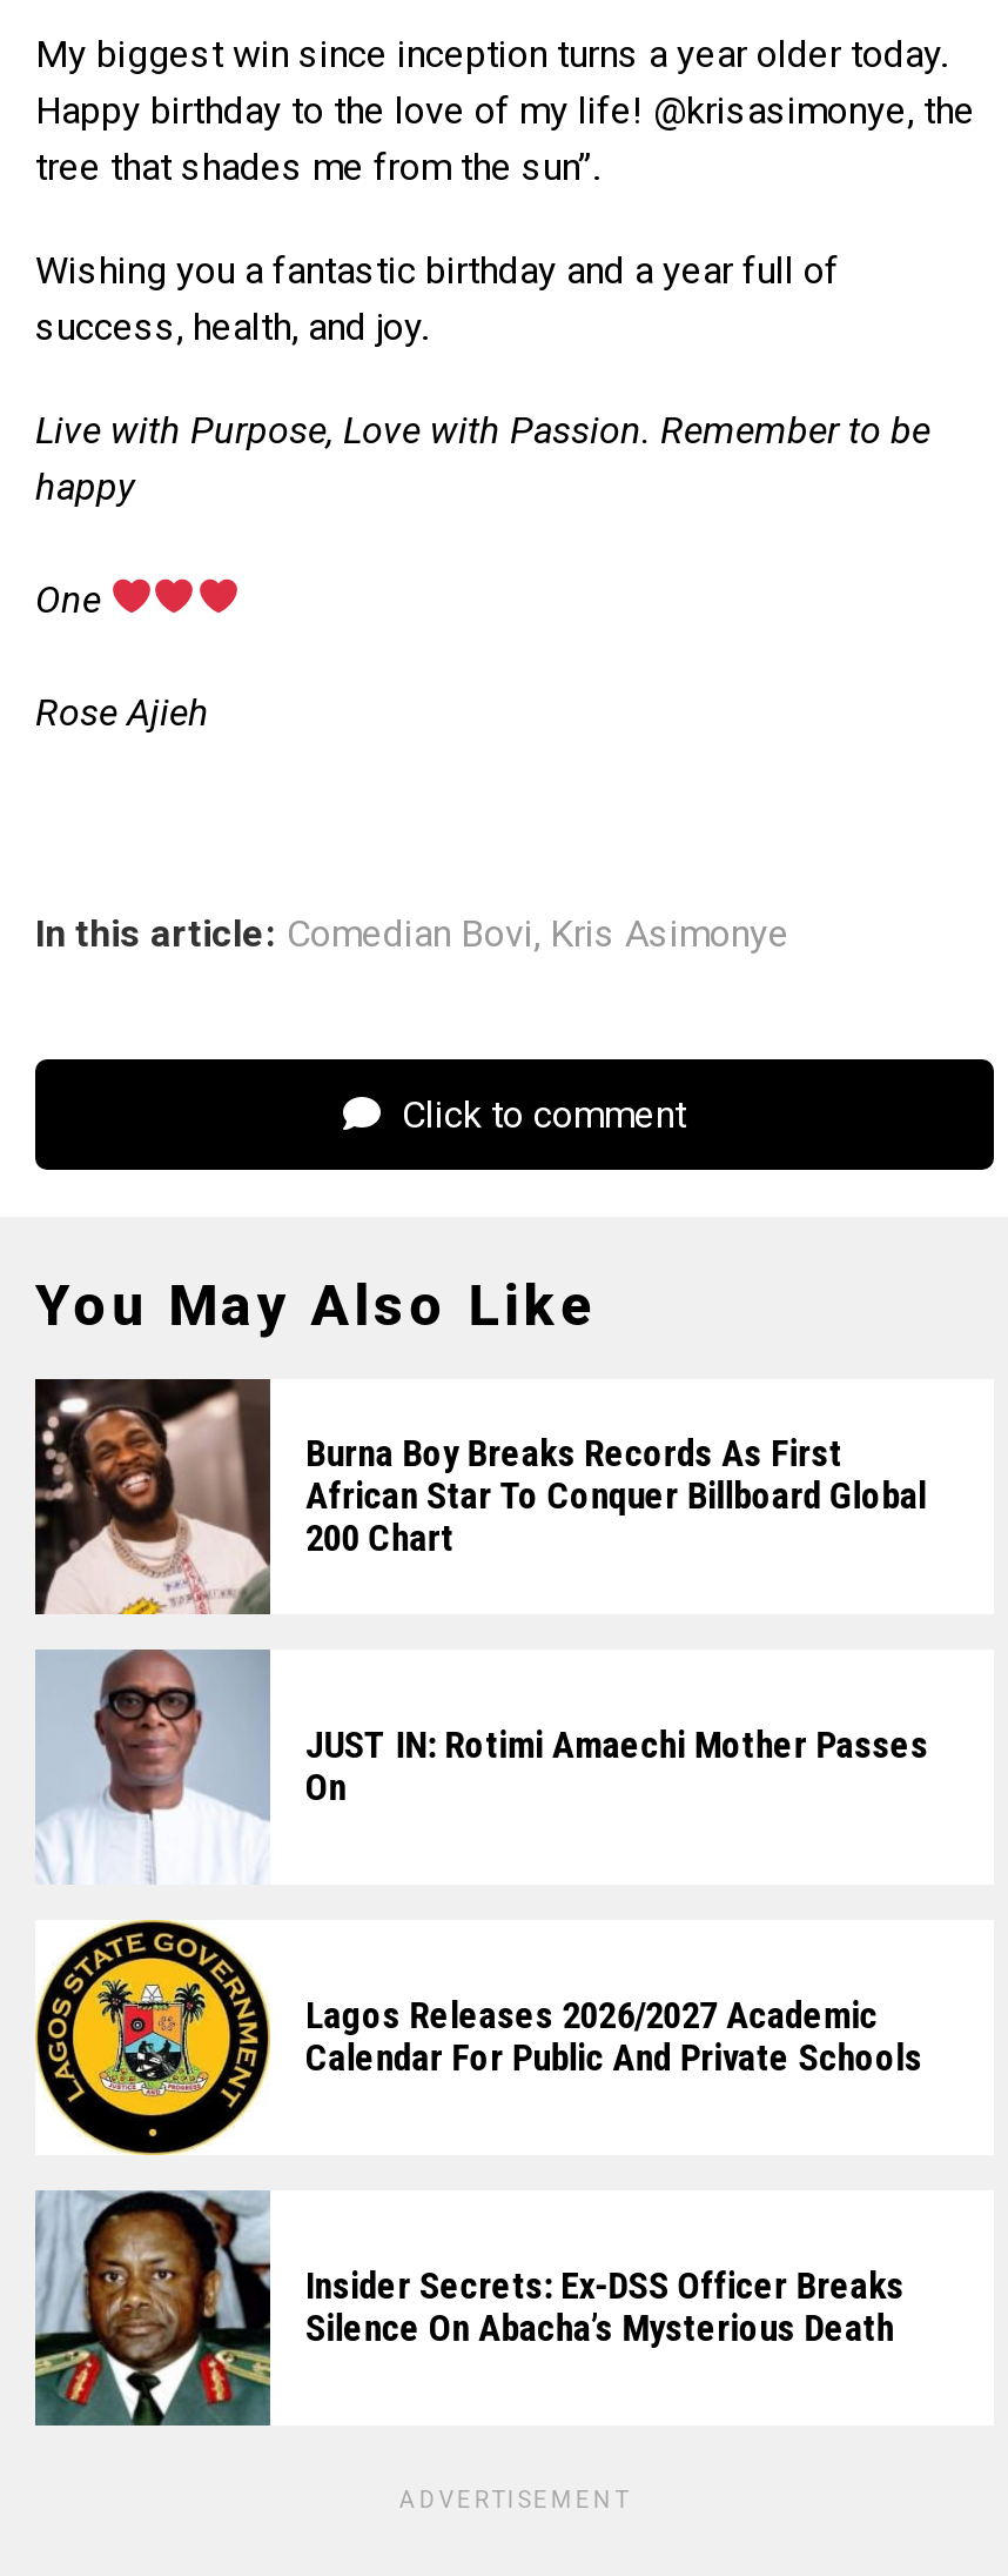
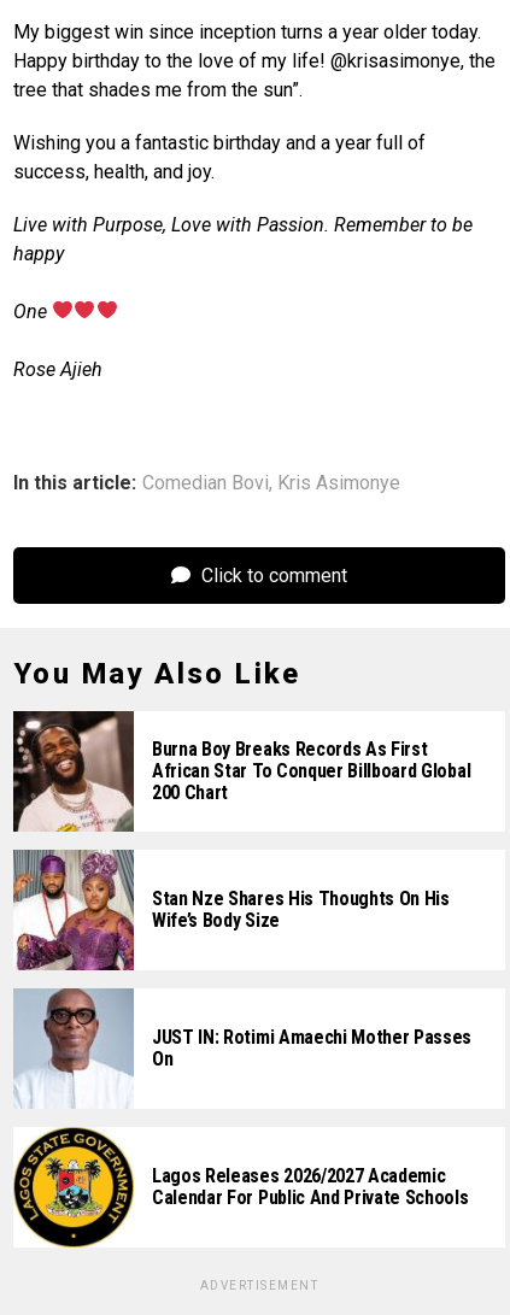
none -> [13,850,449,971] [image] | Stan Nze Shares His Thoughts On His | Wife’s Body Size
moved [33,1647,929,2079] -> [12,987,472,1208]: [image] | JUST IN: Rotimi Amaechi Mother Passes | On | Lagos Releases 2026/2027 Academic | Calendar For Public And Private Schools
[33,2190,904,2428] [image] | Insider Secrets: Ex-DSS Officer Breaks | Silence On Abacha’s Mysterious Death -> none

